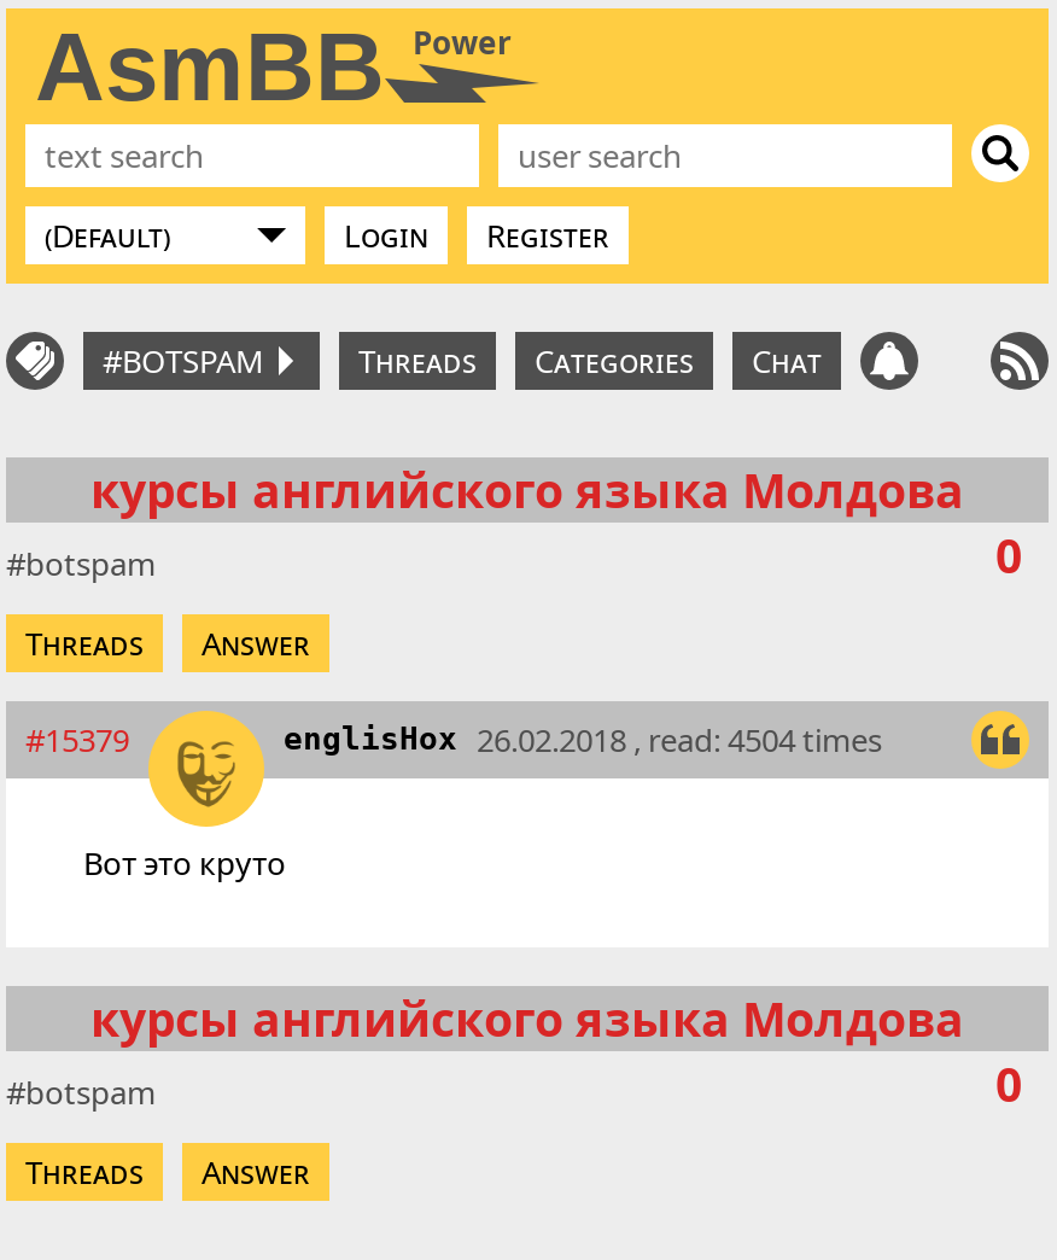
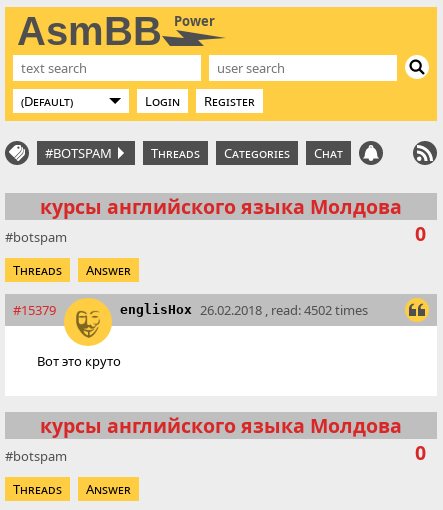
[284,718,882,762] englisHox 26.02.2018 , read: 4504 times -> [120,301,368,319] englisHox 26.02.2018 , read: 4502 times

